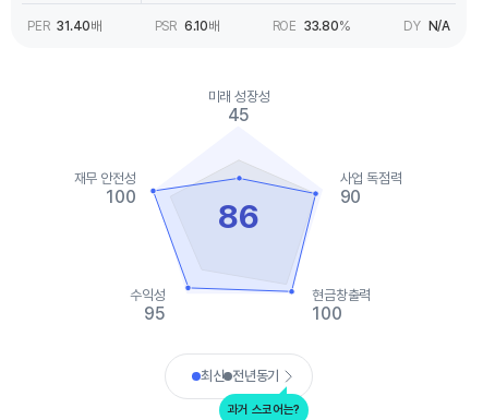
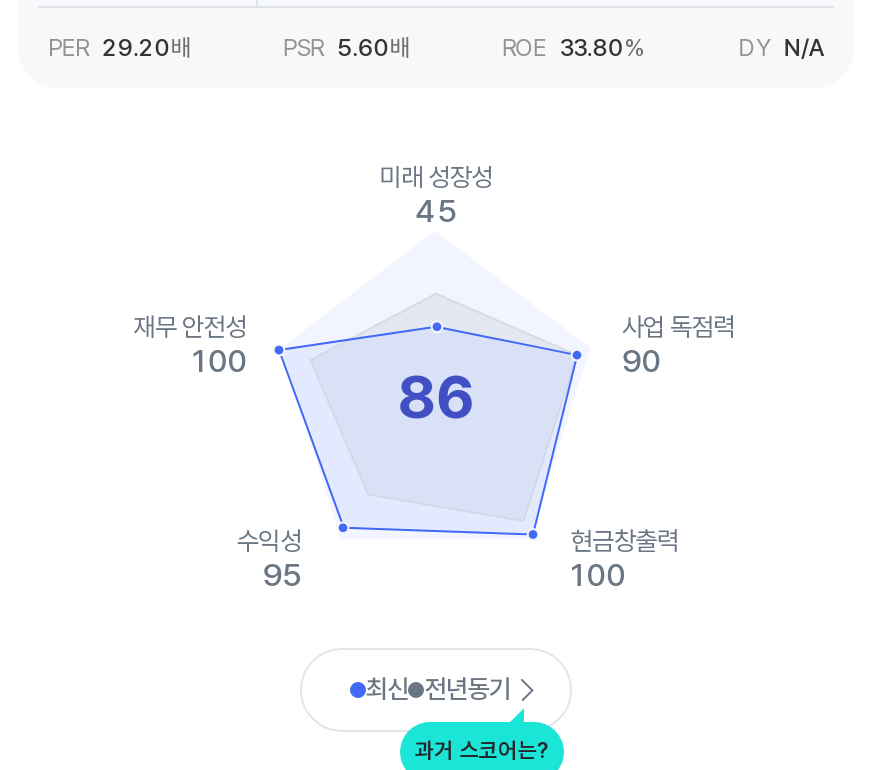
[27,19,101,34] PER 31.40배 -> [48,34,190,62] PER 29.20배
[154,19,219,34] PSR 6.10배 -> [283,34,409,62] PSR 5.60배

